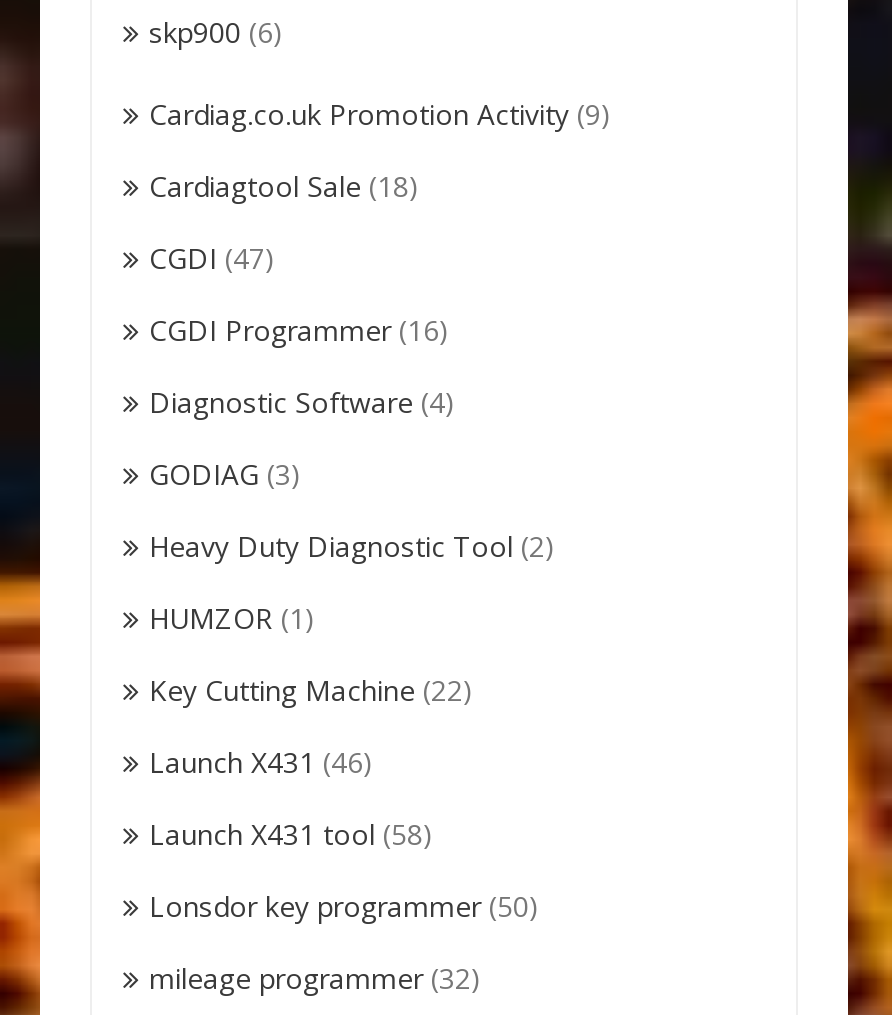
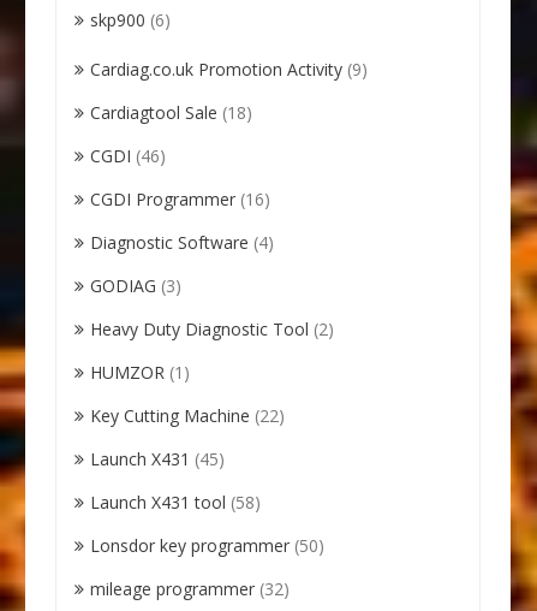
[149,239,275,277] CGDI (47) -> [91,144,166,167] CGDI (46)
[149,743,373,781] Launch X431 (46) -> [91,447,225,470] Launch X431 (45)

